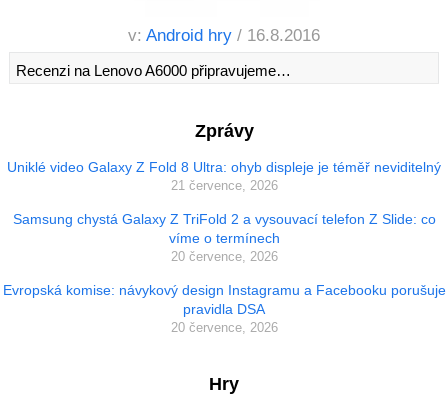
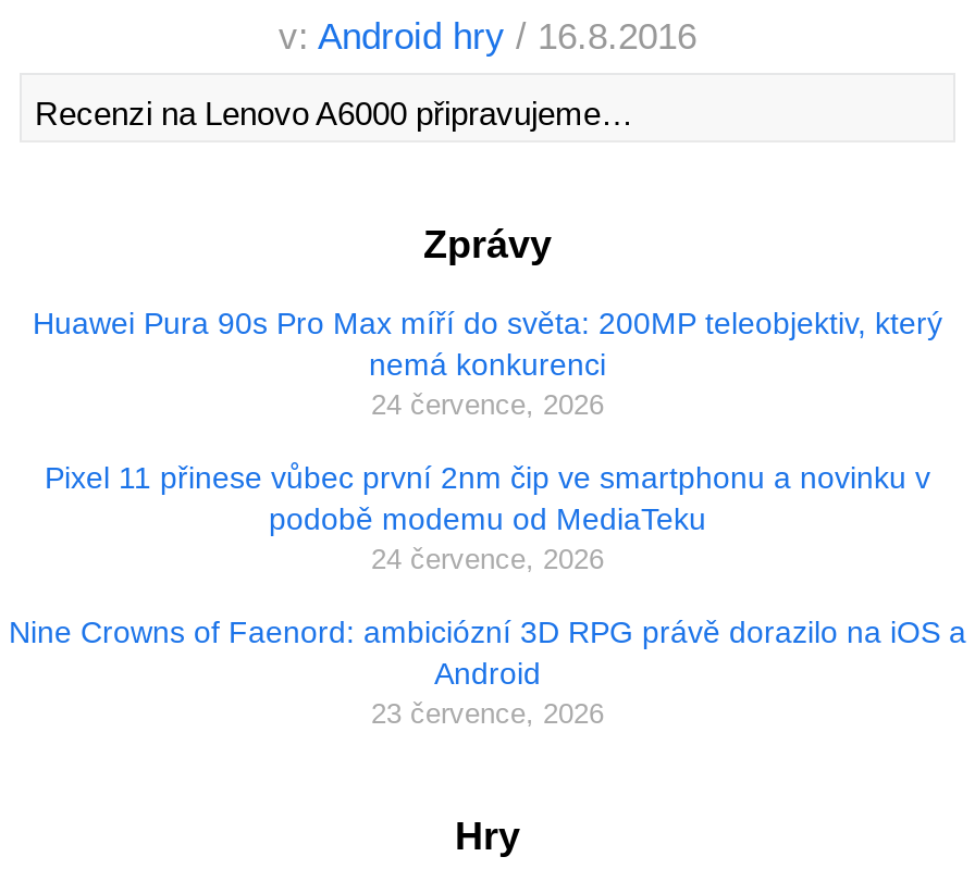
[7,159,441,193] Uniklé video Galaxy Z Fold 8 Ultra: ohyb displeje je téměř neviditelný | 21 července, 2026 -> [33,306,942,421] Huawei Pura 90s Pro Max míří do světa: 200MP teleobjektiv, který | nemá konkurenci | 24 července, 2026
[12,211,435,264] Samsung chystá Galaxy Z TriFold 2 a vysouvací telefon Z Slide: co | víme o termínech | 20 července, 2026 -> [45,460,930,576] Pixel 11 přinese vůbec první 2nm čip ve smartphonu a novinku v | podobě modemu od MediaTeku | 24 července, 2026
[2,282,445,335] Evropská komise: návykový design Instagramu a Facebooku porušuje | pravidla DSA | 20 července, 2026 -> [9,615,966,730] Nine Crowns of Faenord: ambiciózní 3D RPG právě dorazilo na iOS a | Android | 23 července, 2026

